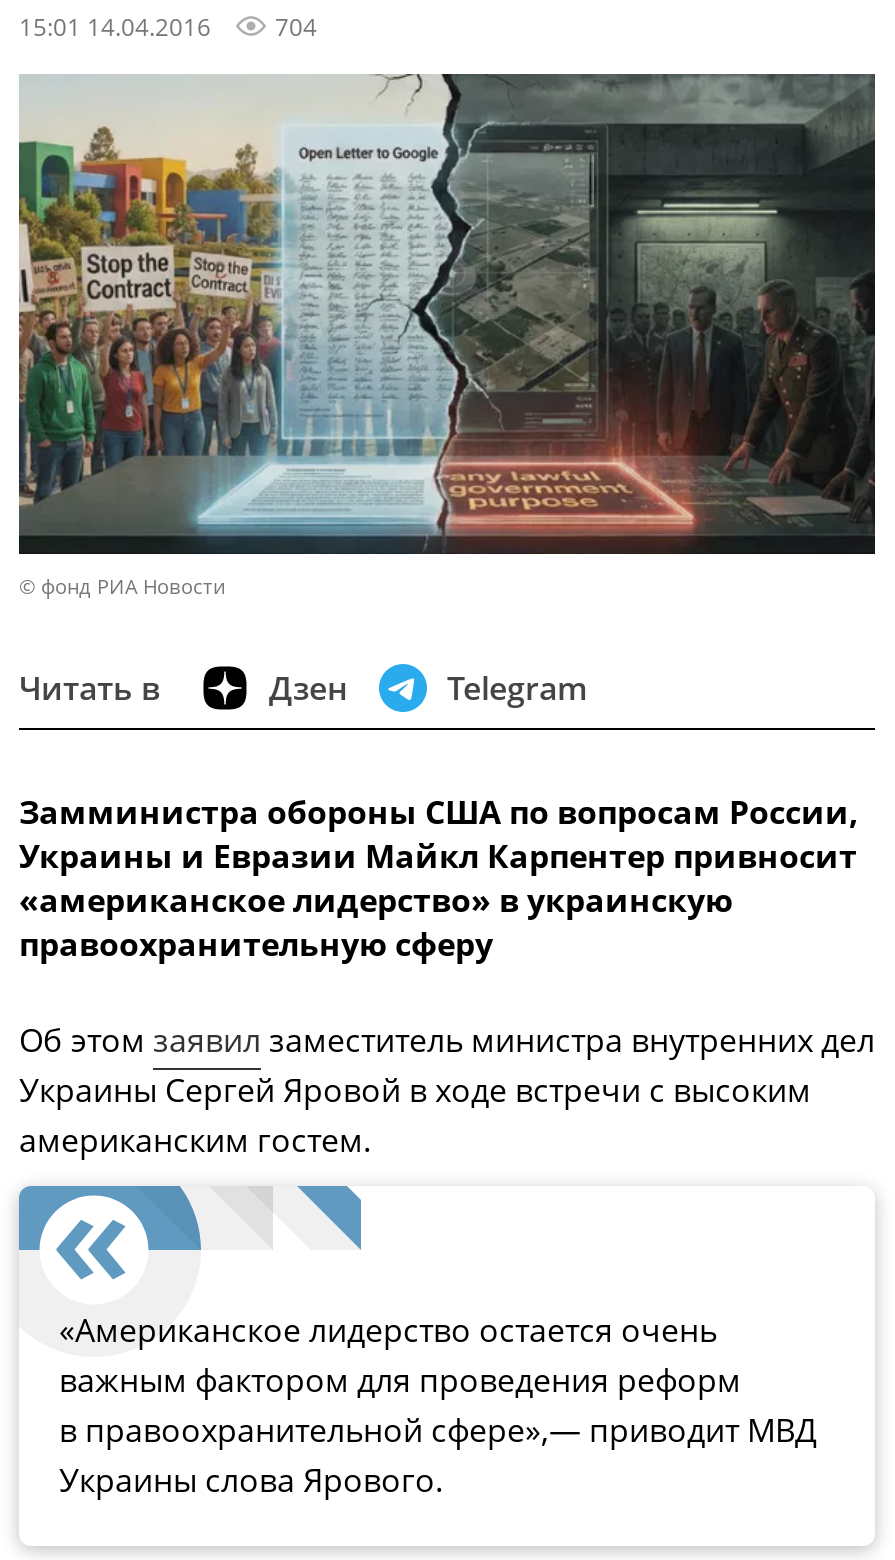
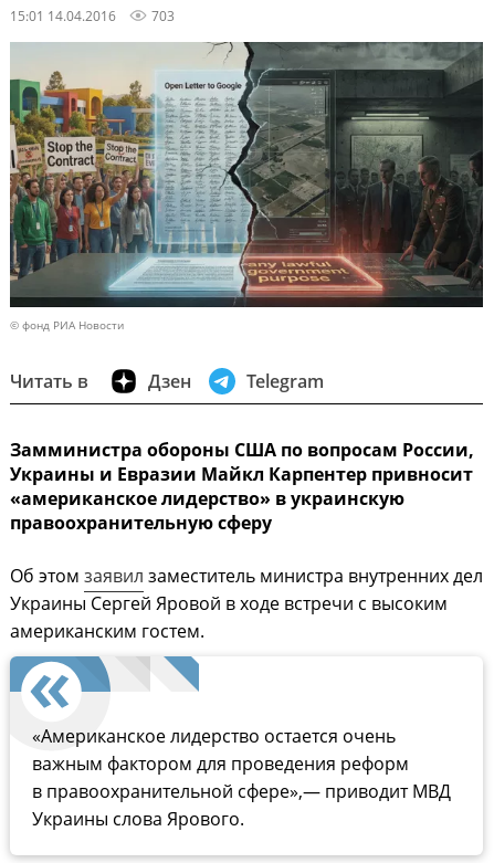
[19,10,317,42] 15:01 14.04.2016 704 -> [10,7,175,24] 15:01 14.04.2016 703

